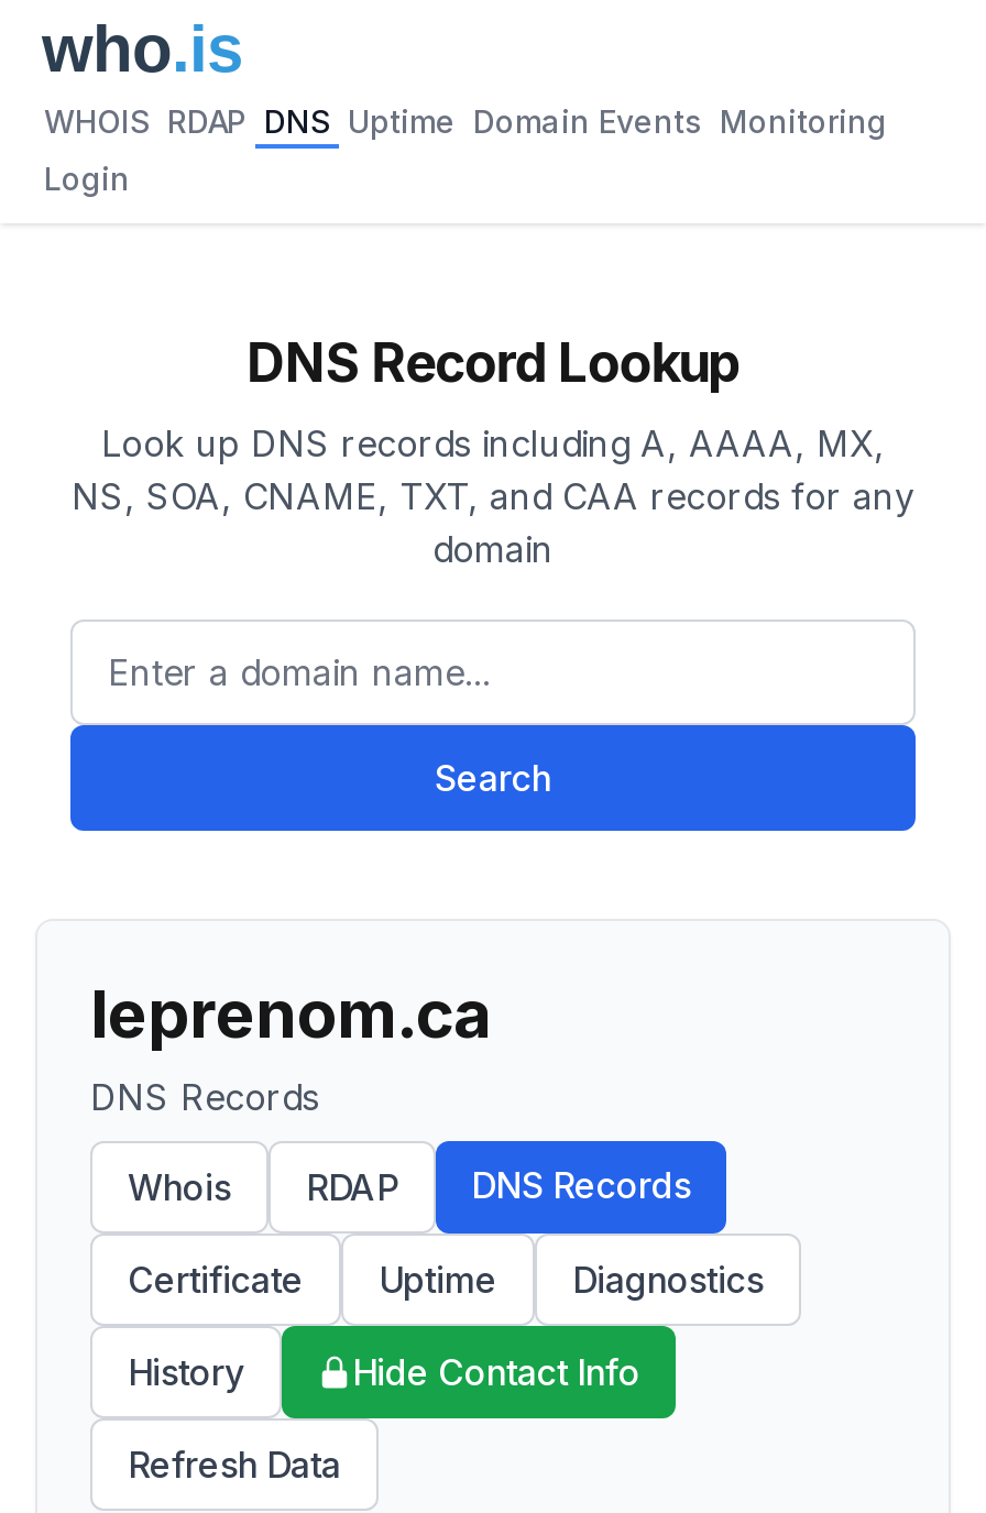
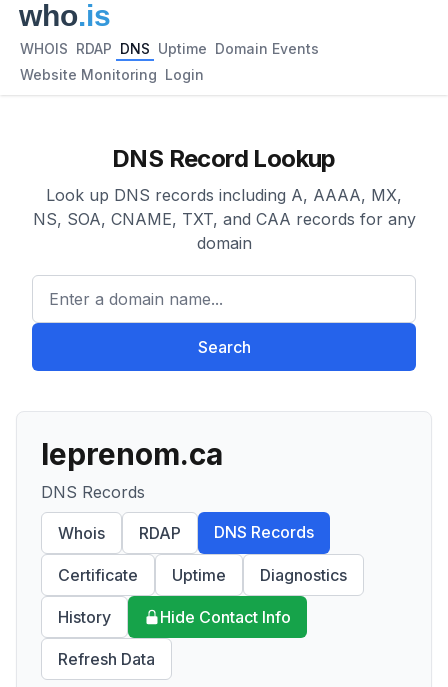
[44,102,887,140] WHOIS RDAP DNS Uptime Domain Events Monitoring -> [20,40,319,57] WHOIS RDAP DNS Uptime Domain Events
[44,160,130,197] Login -> [20,66,204,83] Website Monitoring Login

